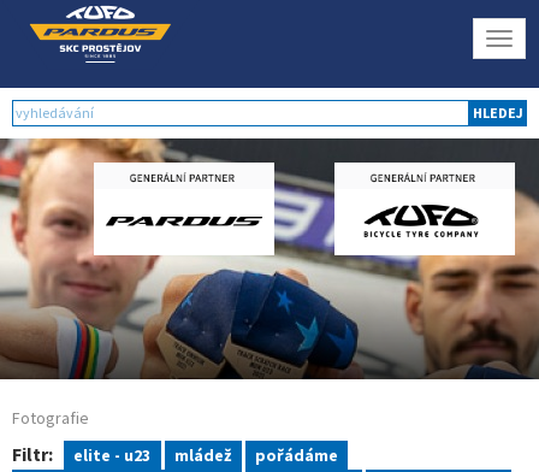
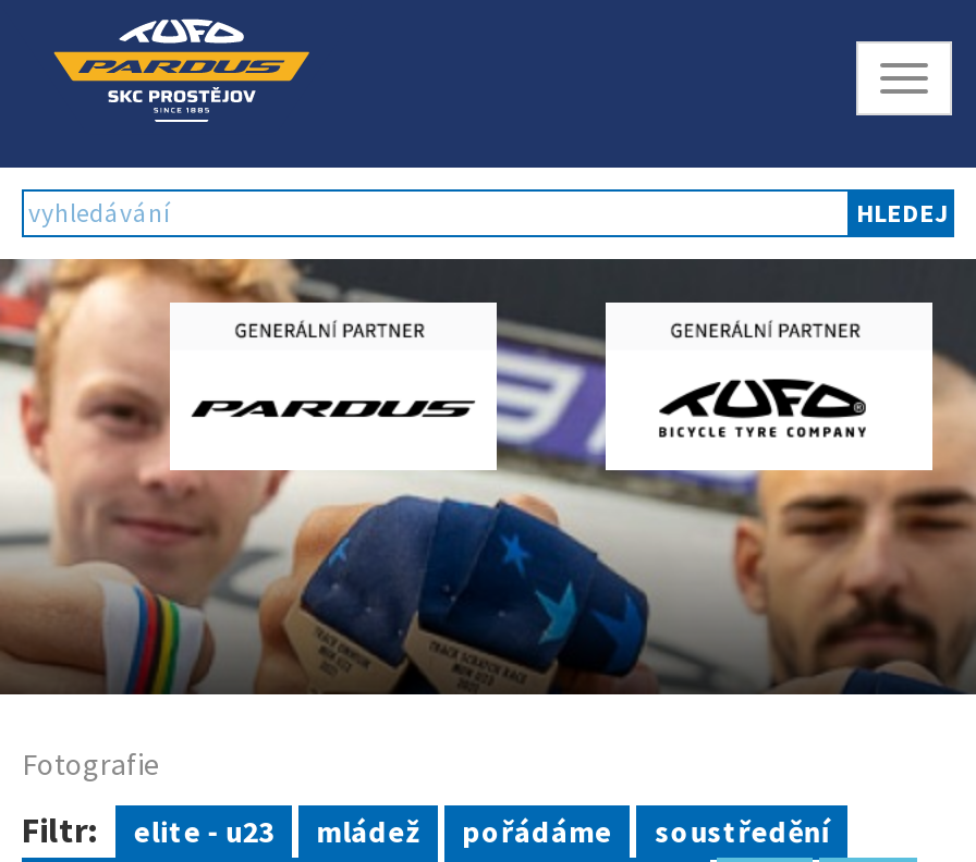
none -> [655,812,829,851] soustředění

